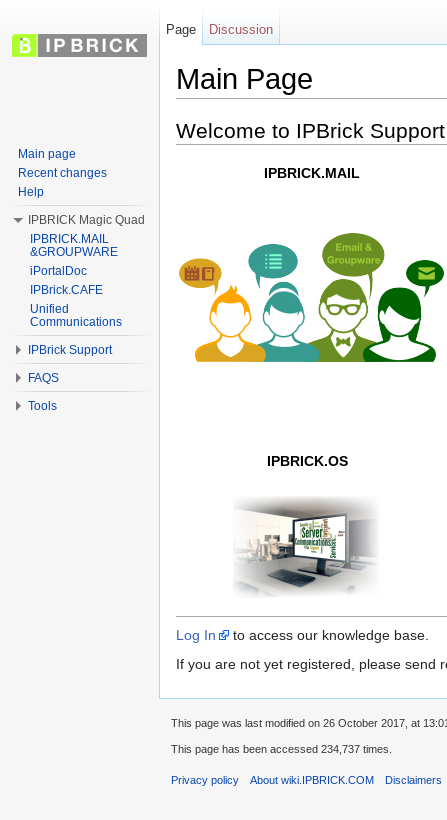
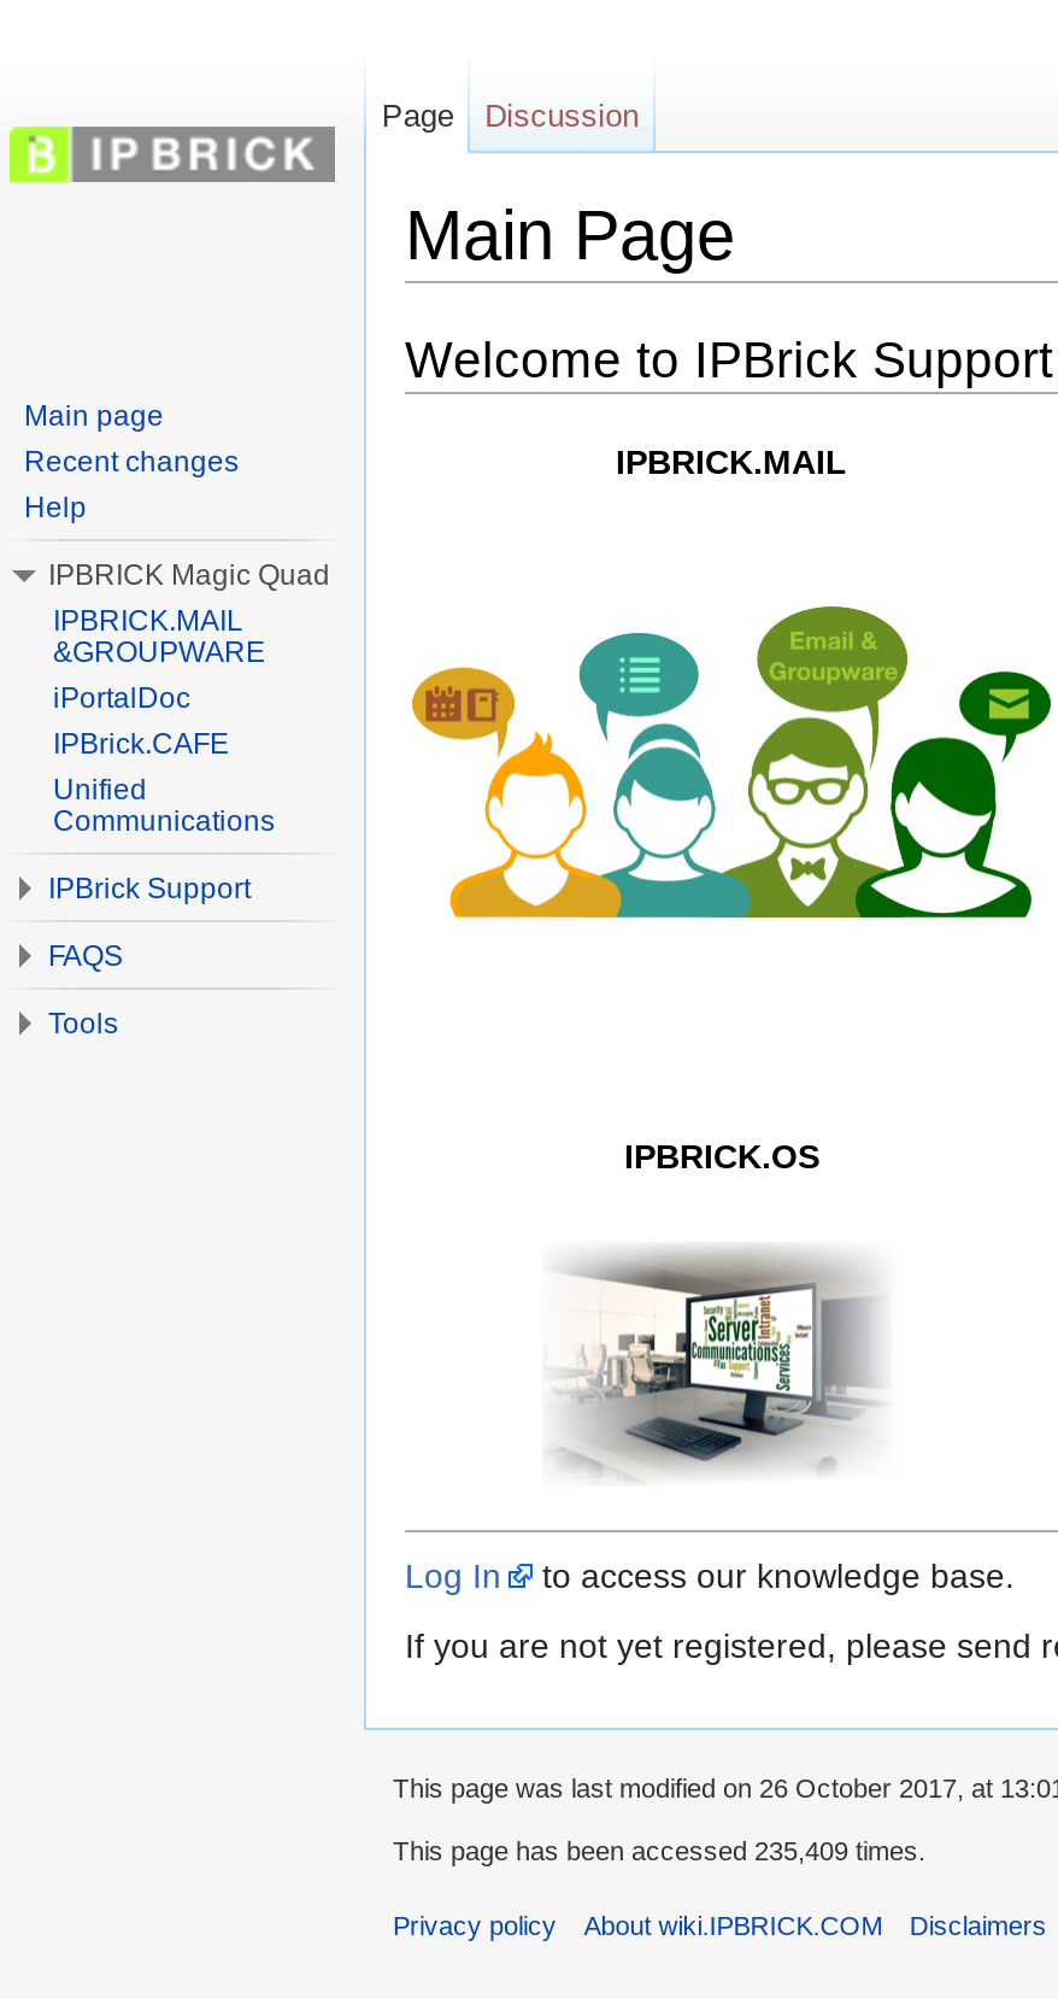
[171,743,392,755] This page has been accessed 234,737 times. -> [393,1837,925,1866] This page has been accessed 235,409 times.

